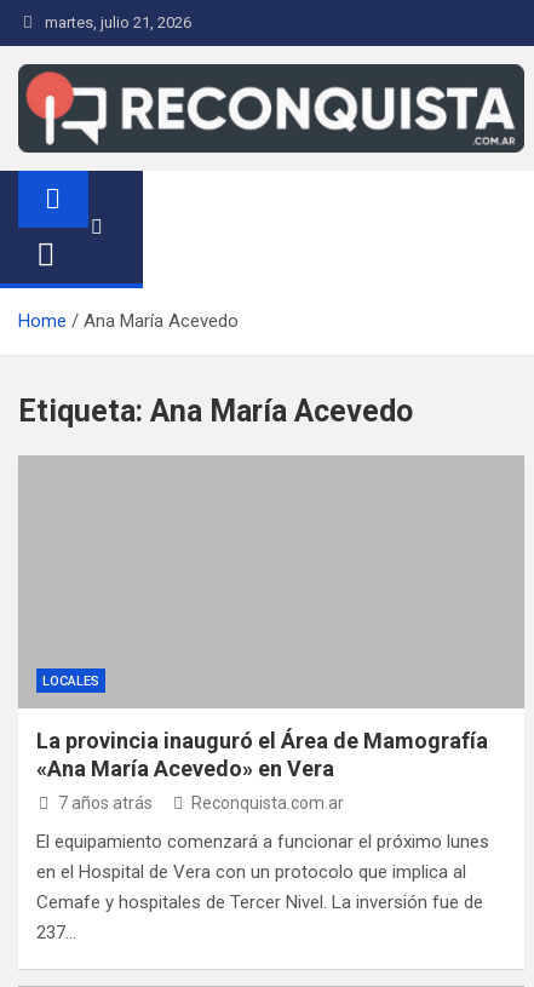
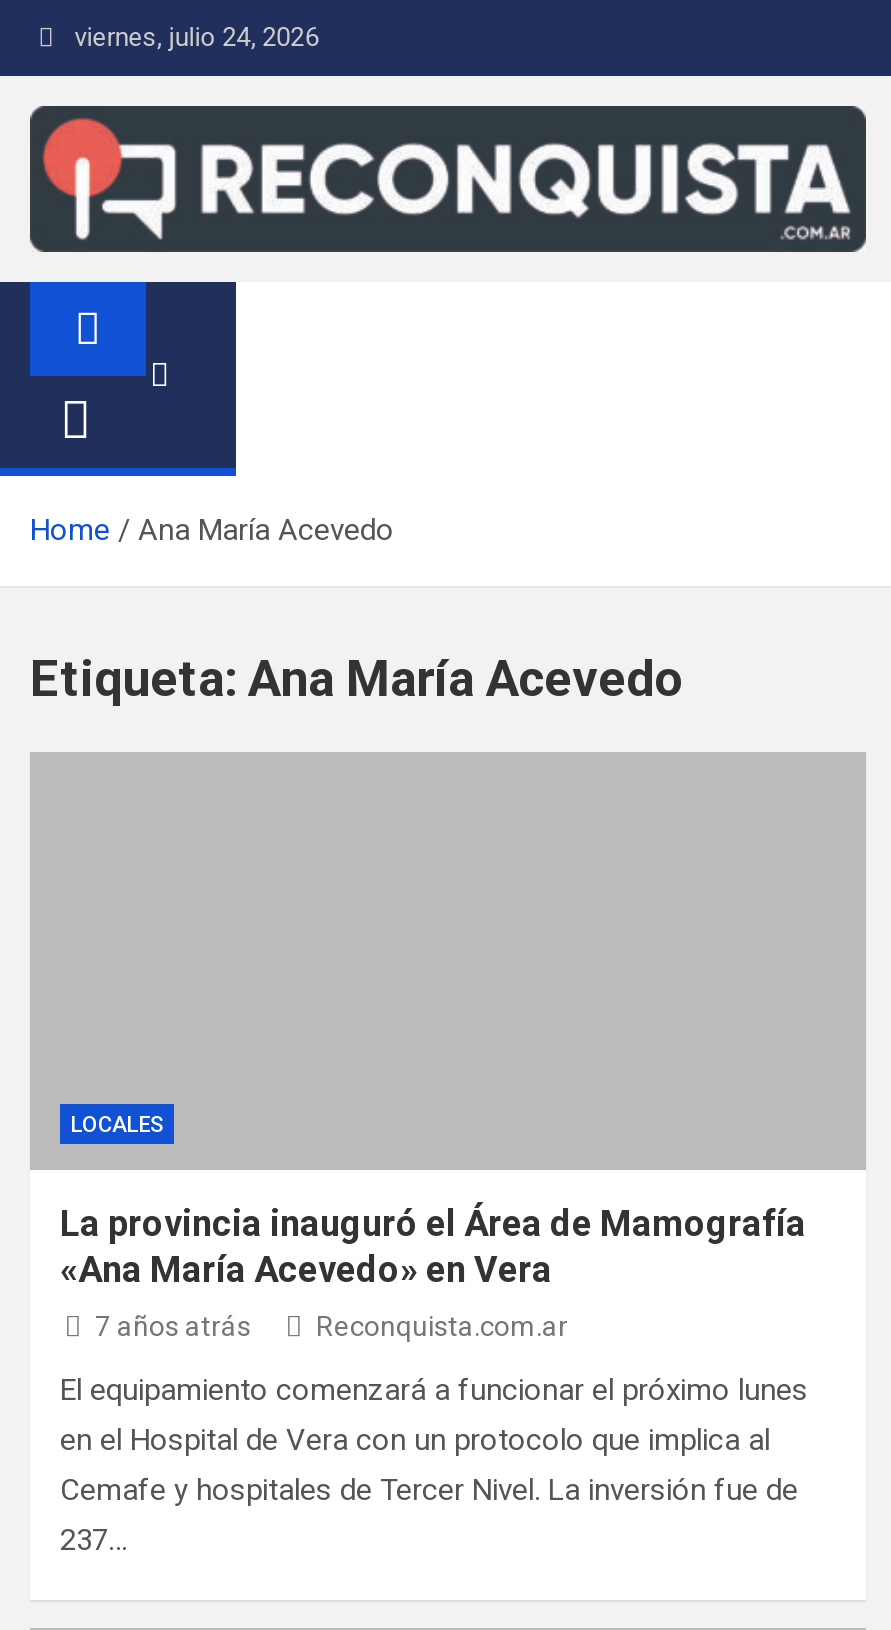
[38,13,192,31] martes, julio 21, 2026 -> [62,22,318,52] viernes, julio 24, 2026

